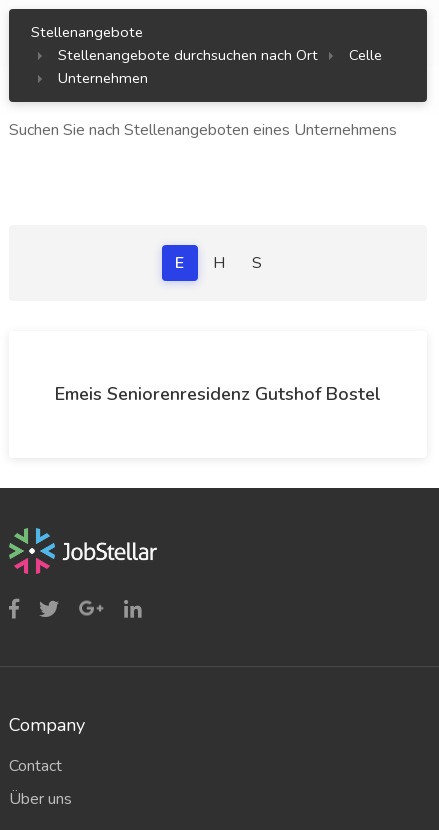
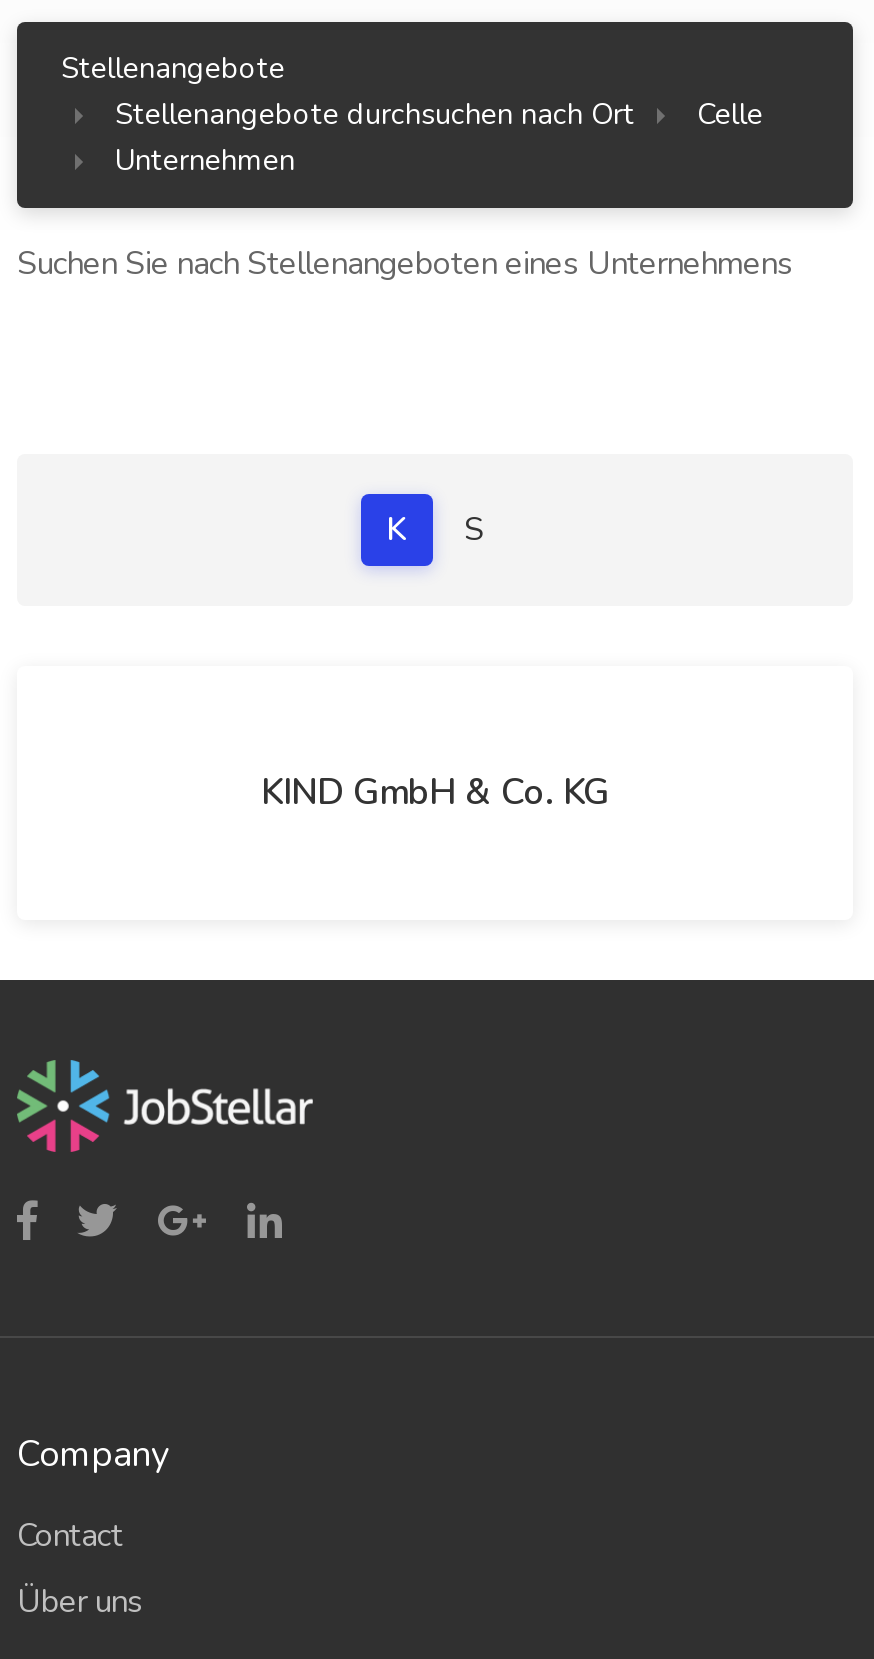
[175,252,224,274] E | H -> [386,507,406,551] K
[55,382,381,406] Emeis Seniorenresidenz Gutshof Bostel -> [261,767,609,815] KIND GmbH & Co. KG

